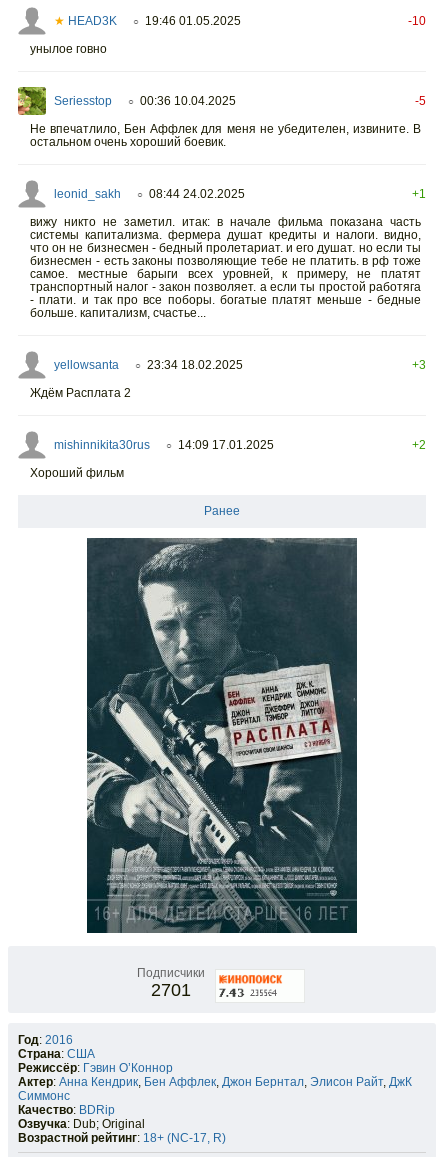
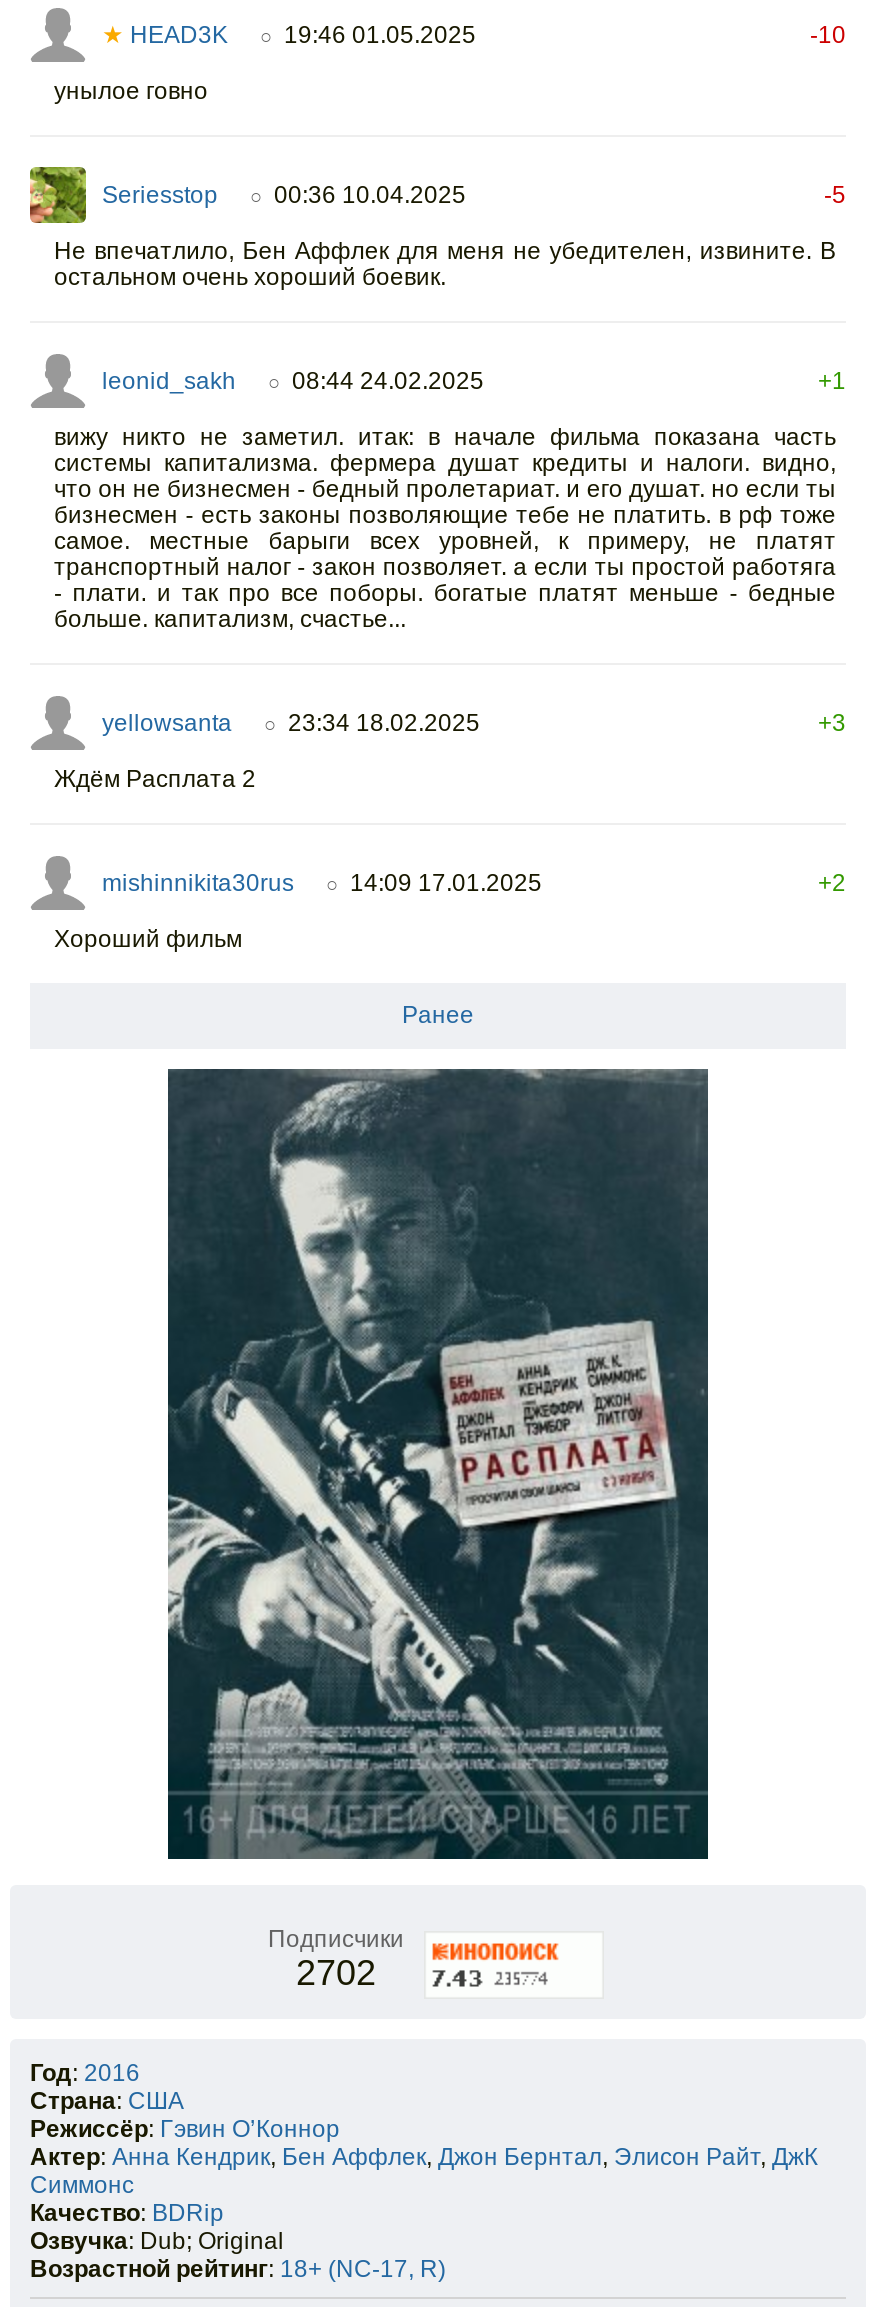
[151,980,191,1000] 2701 -> [296,1953,376,1993] 2702

